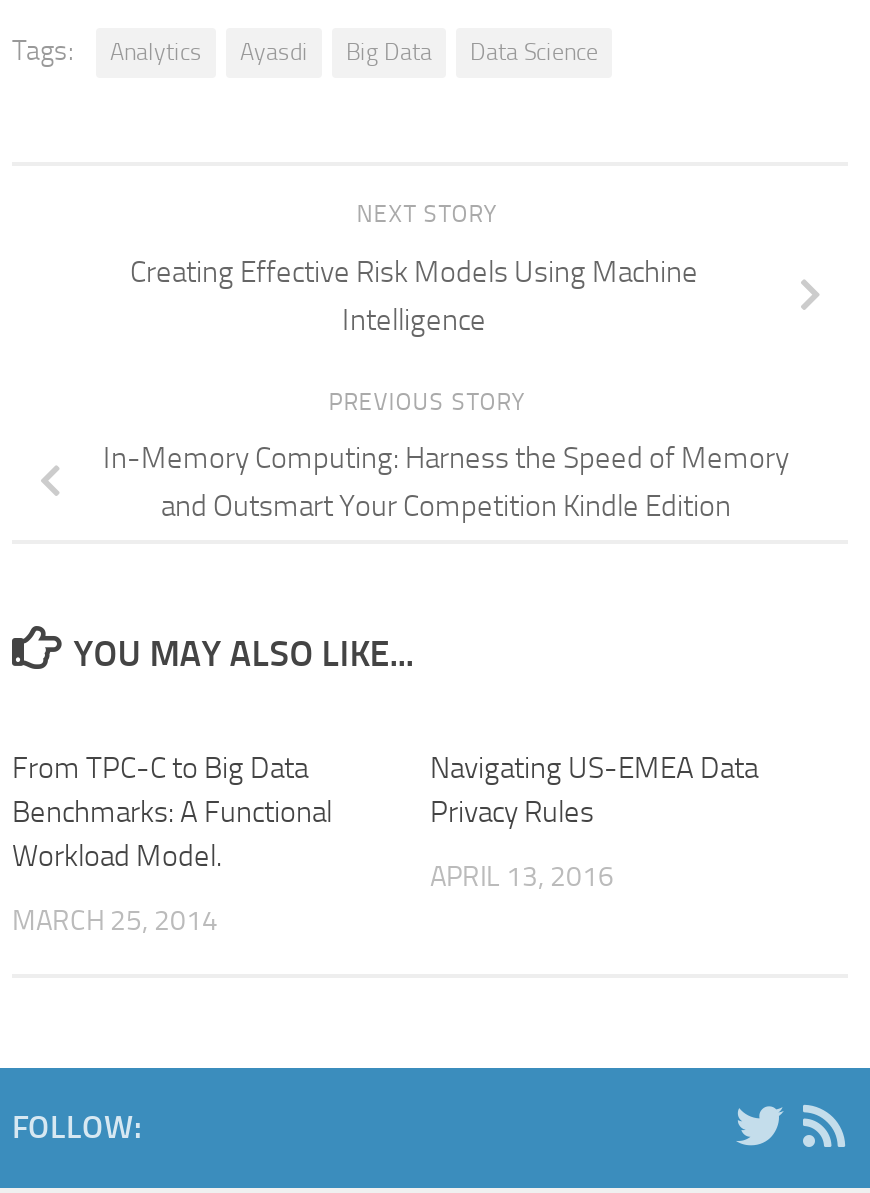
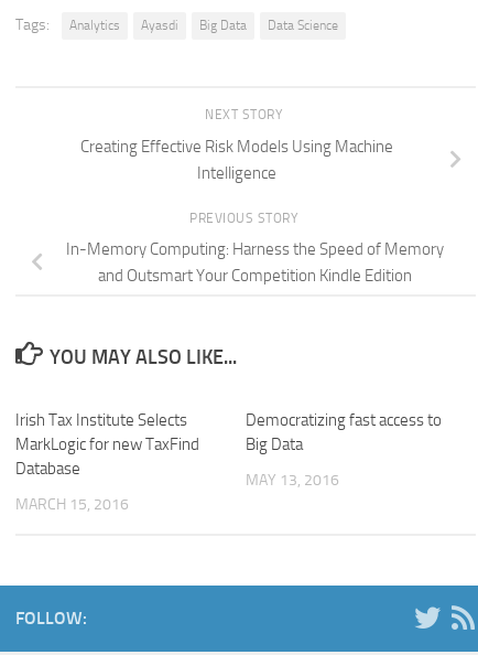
[12,750,332,874] From TPC-C to Big Data | Benchmarks: A Functional | Workload Model. -> [15,410,199,479] Irish Tax Institute Selects | MarkLogic for new TaxFind | Database
[430,750,758,830] Navigating US-EMEA Data | Privacy Rules -> [246,410,442,455] Democratizing fast access to | Big Data
[430,860,614,894] APRIL 13, 2016 -> [246,471,339,490] MAY 13, 2016
[12,904,218,938] MARCH 25, 2014 -> [15,495,129,514] MARCH 15, 2016

